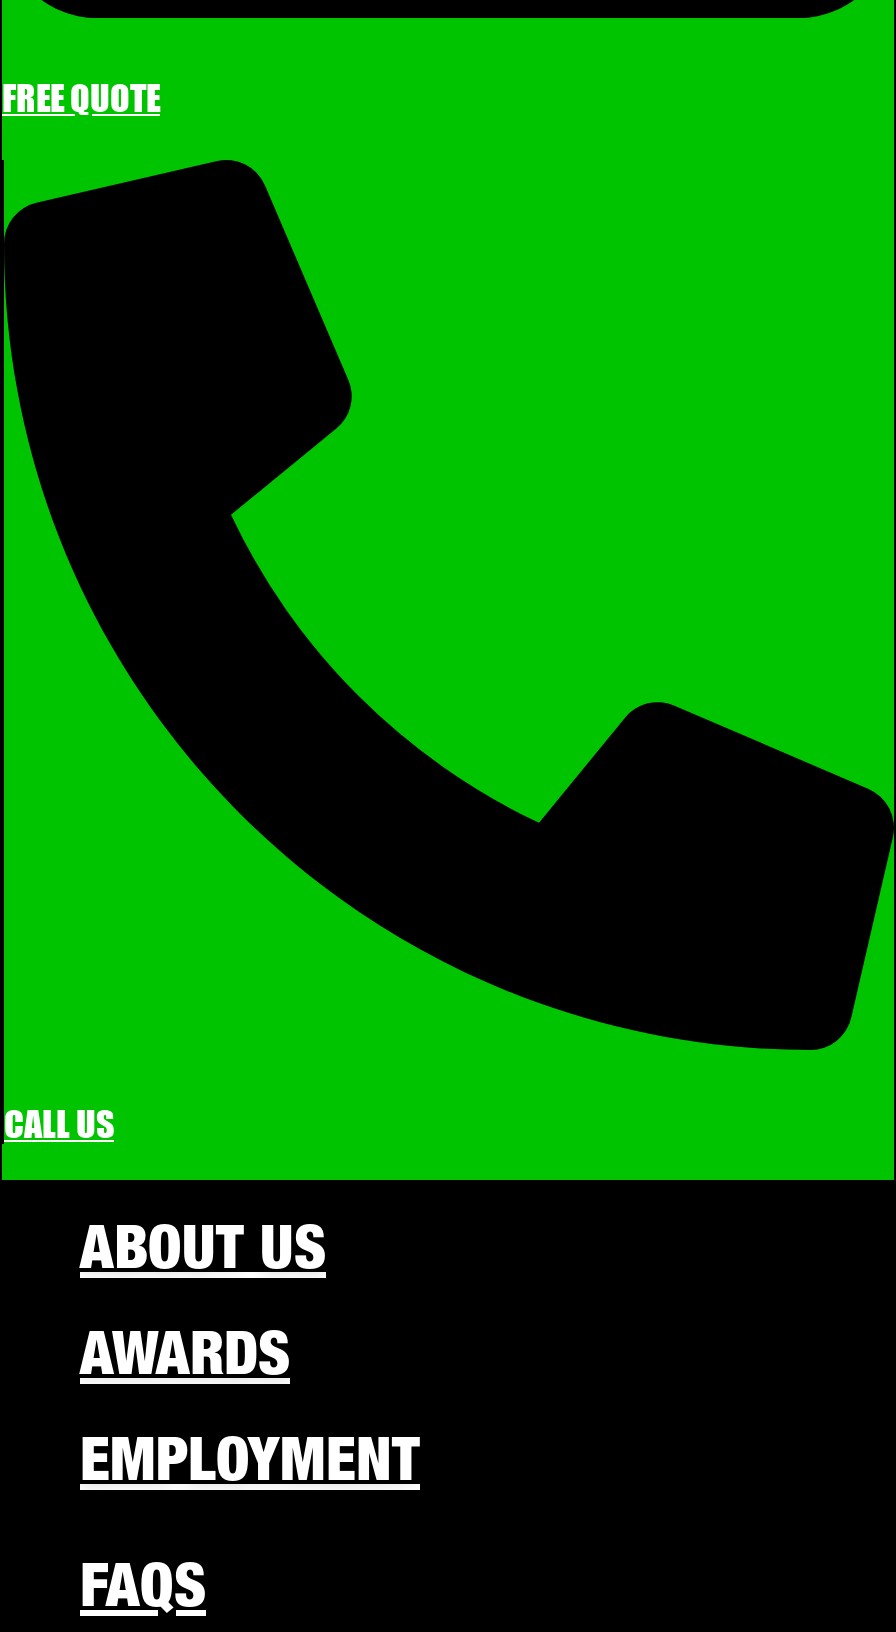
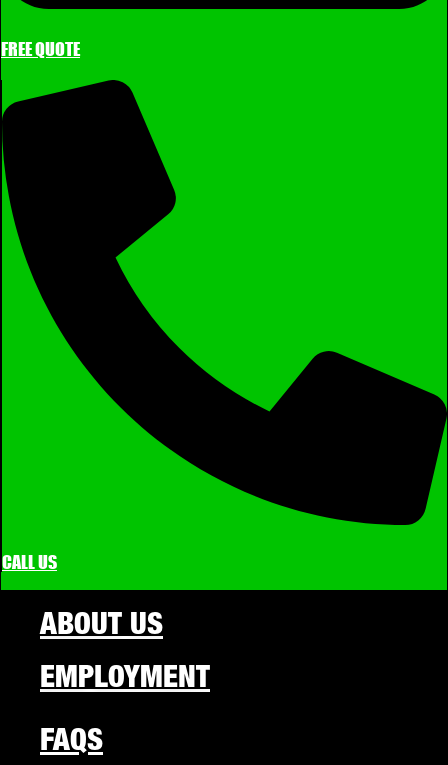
[80,1315,290,1387] AWARDS -> none

